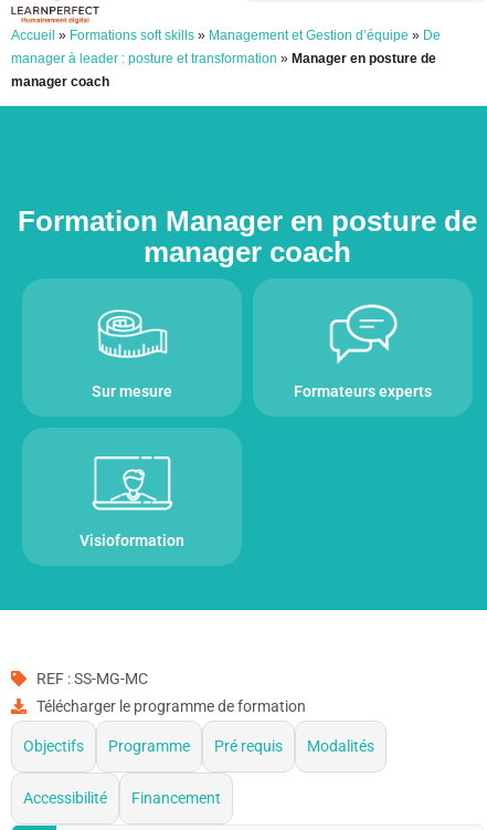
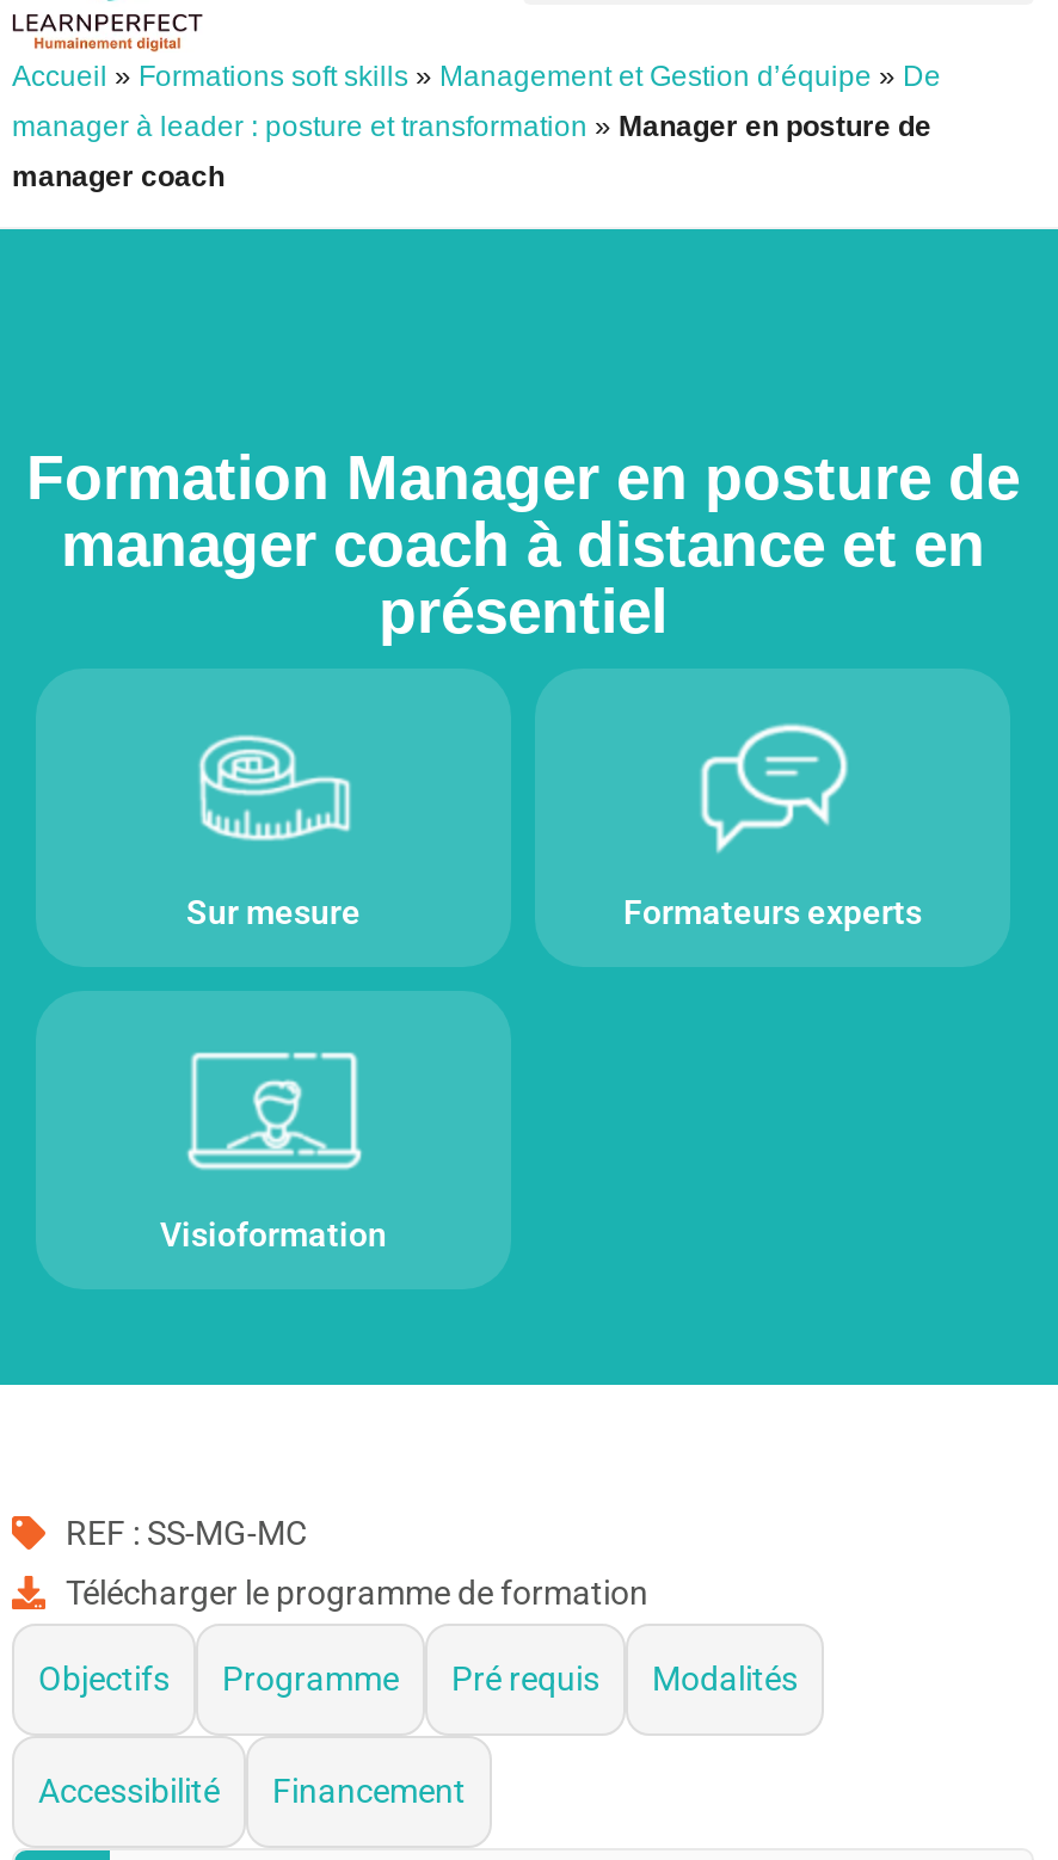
[144,235,351,268] manager coach -> [61,507,985,646] manager coach à distance et en | présentiel

